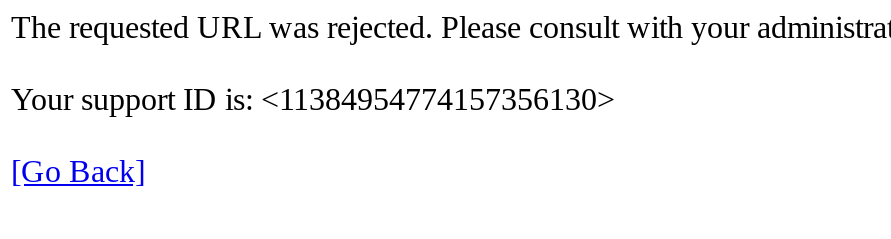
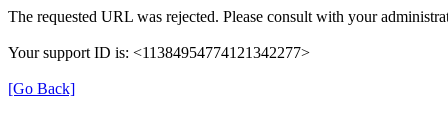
[11,82,615,116] Your support ID is: <11384954774157356130> -> [8,44,310,61] Your support ID is: <11384954774121342277>

